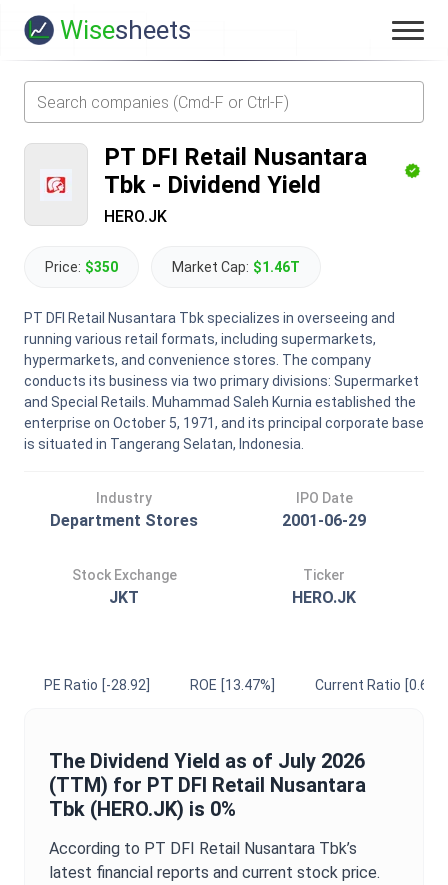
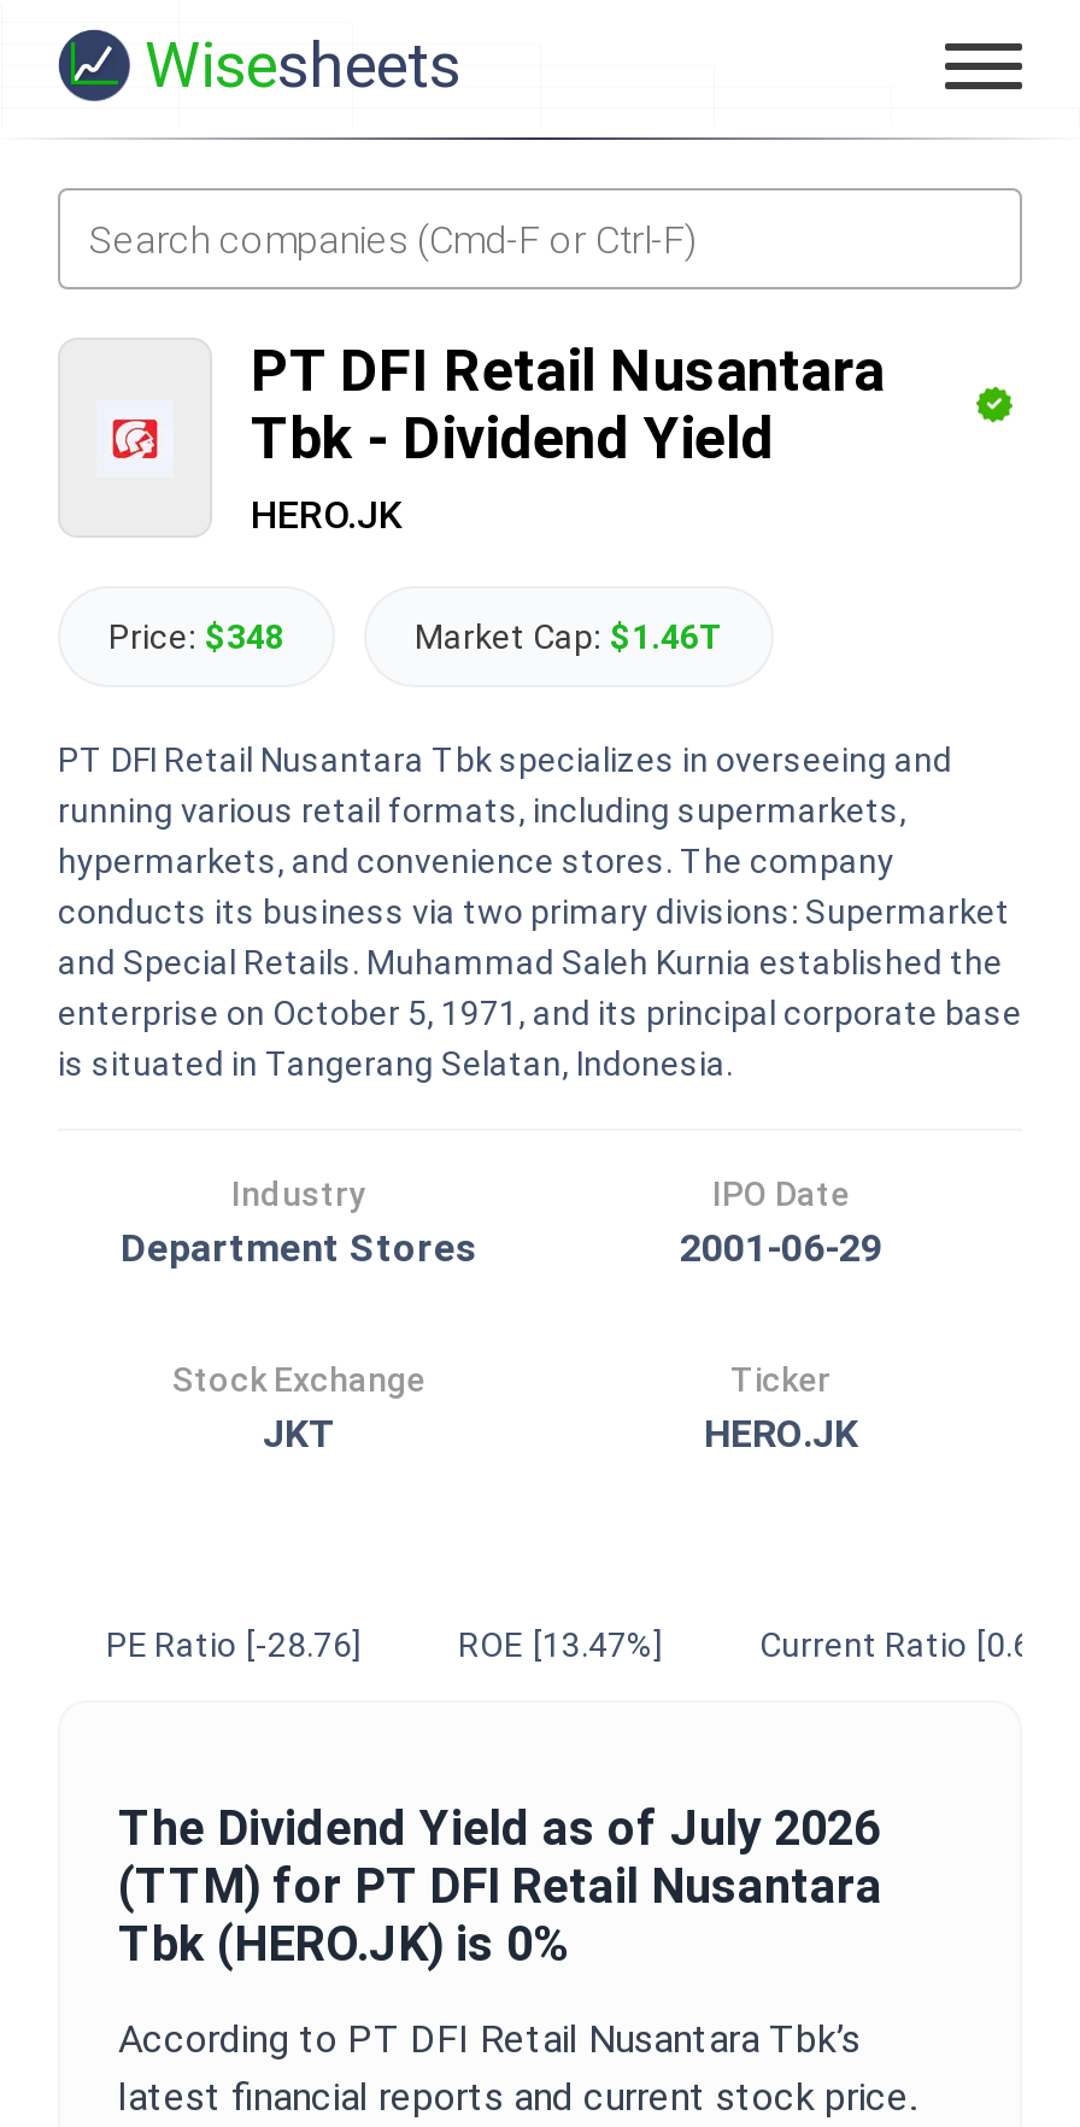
[45,259,118,275] Price: $350 -> [108,617,284,656] Price: $348
[44,677,150,693] PE Ratio [-28.92] -> [106,1625,362,1664] PE Ratio [-28.76]

